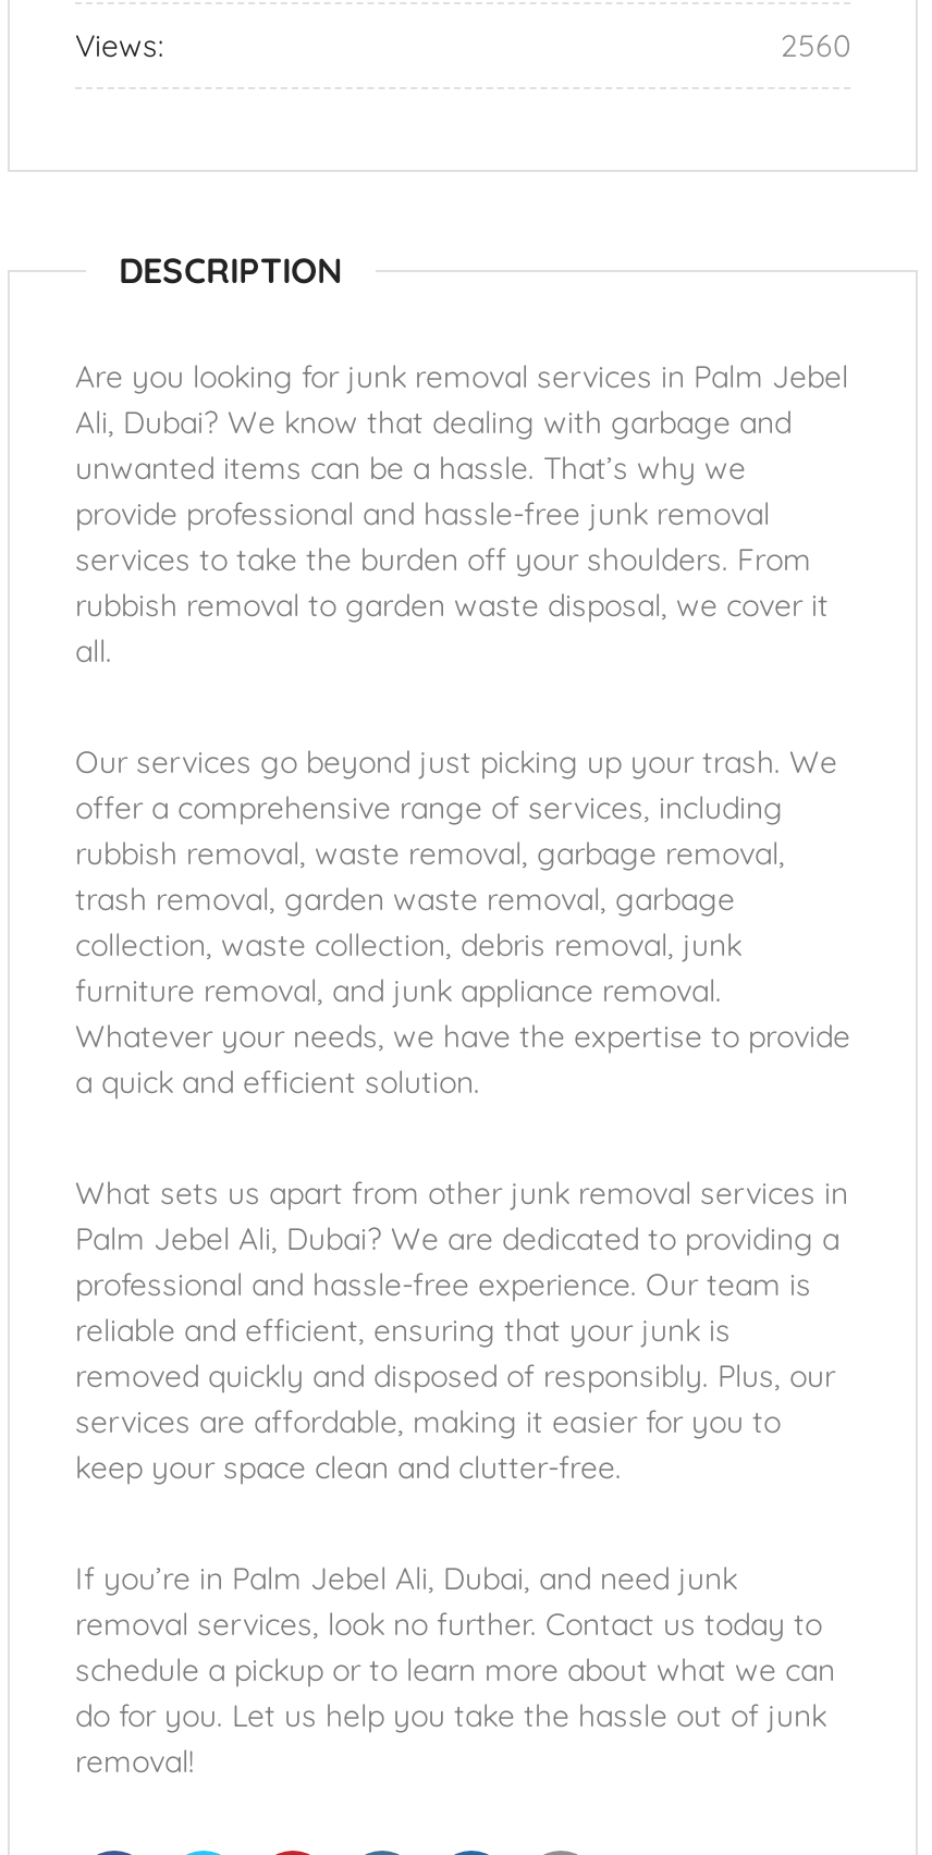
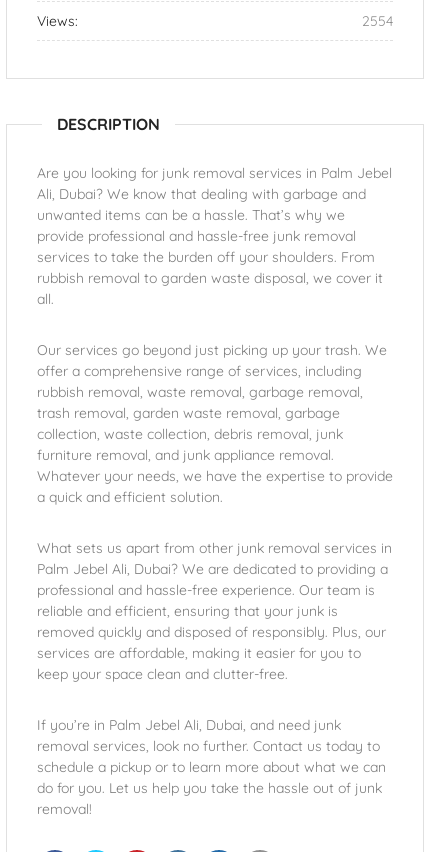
[781,26,850,65] 2560 -> [362,12,393,30] 2554

